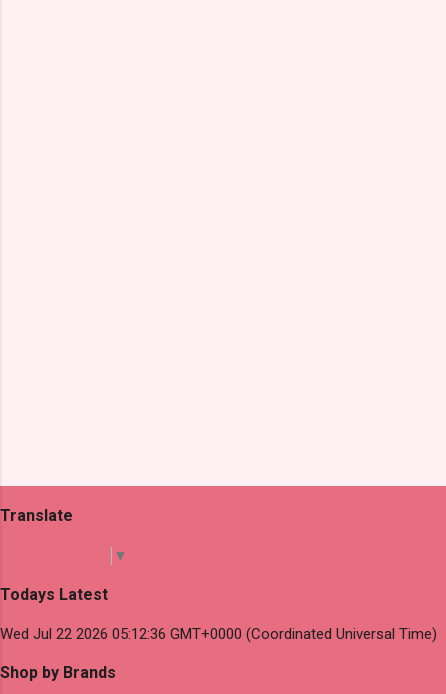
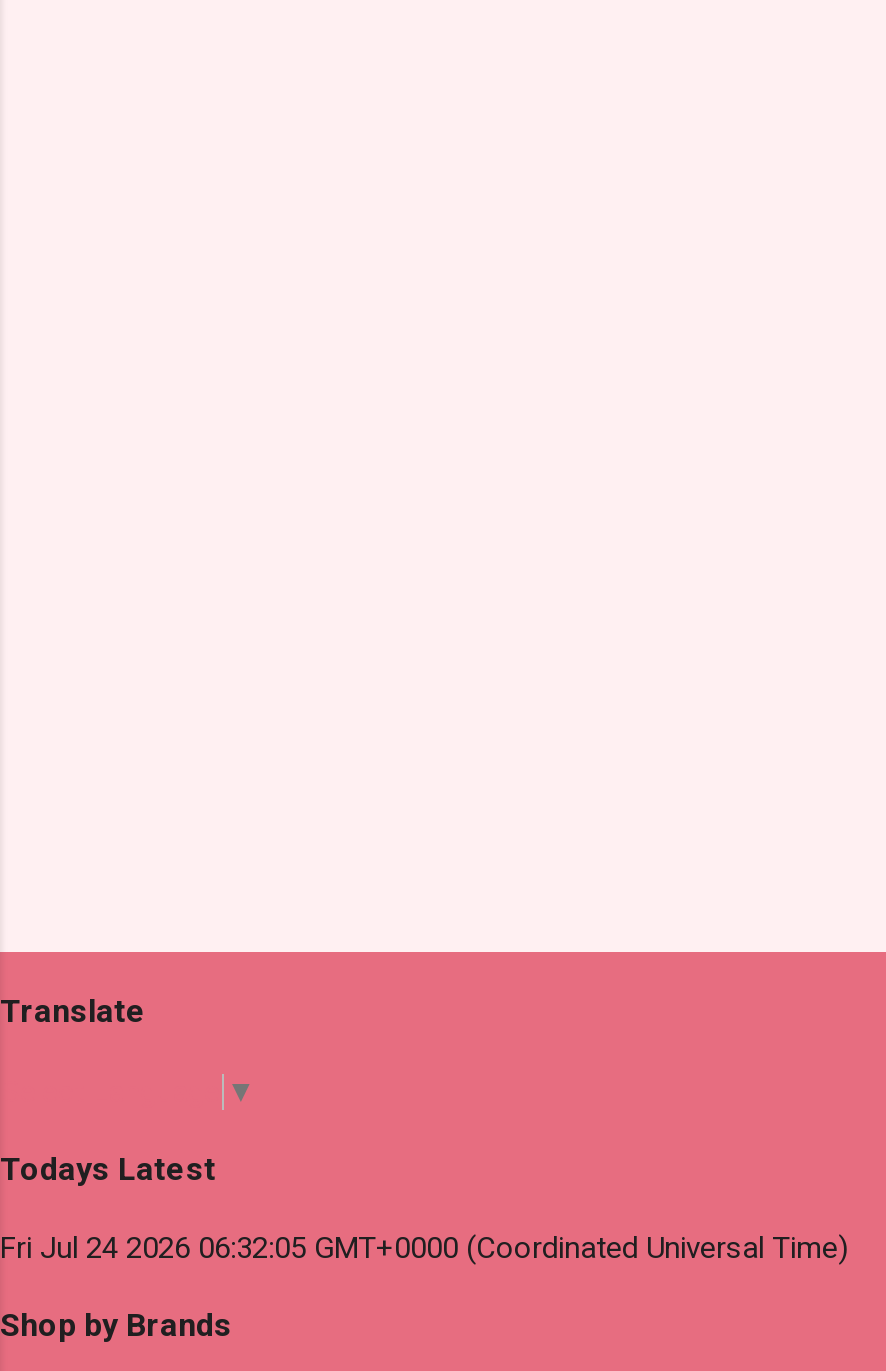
[0,625,437,643] Wed Jul 22 2026 05:12:36 GMT+0000 (Coordinated Universal Time) -> [0,1229,848,1265] Fri Jul 24 2026 06:32:05 GMT+0000 (Coordinated Universal Time)

